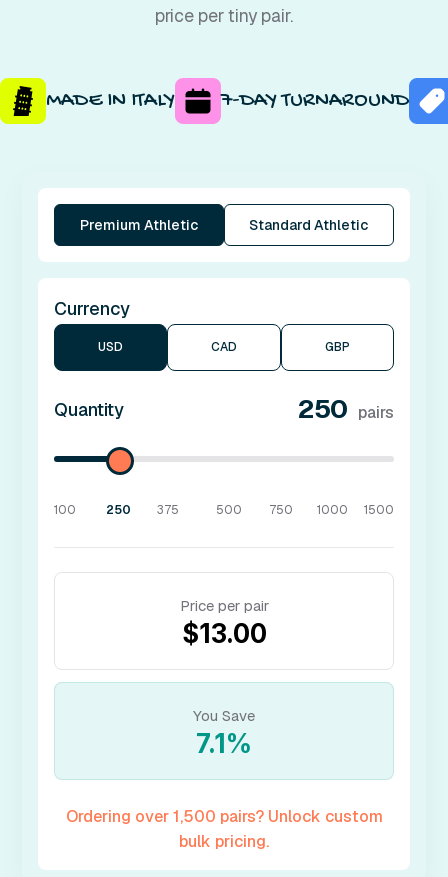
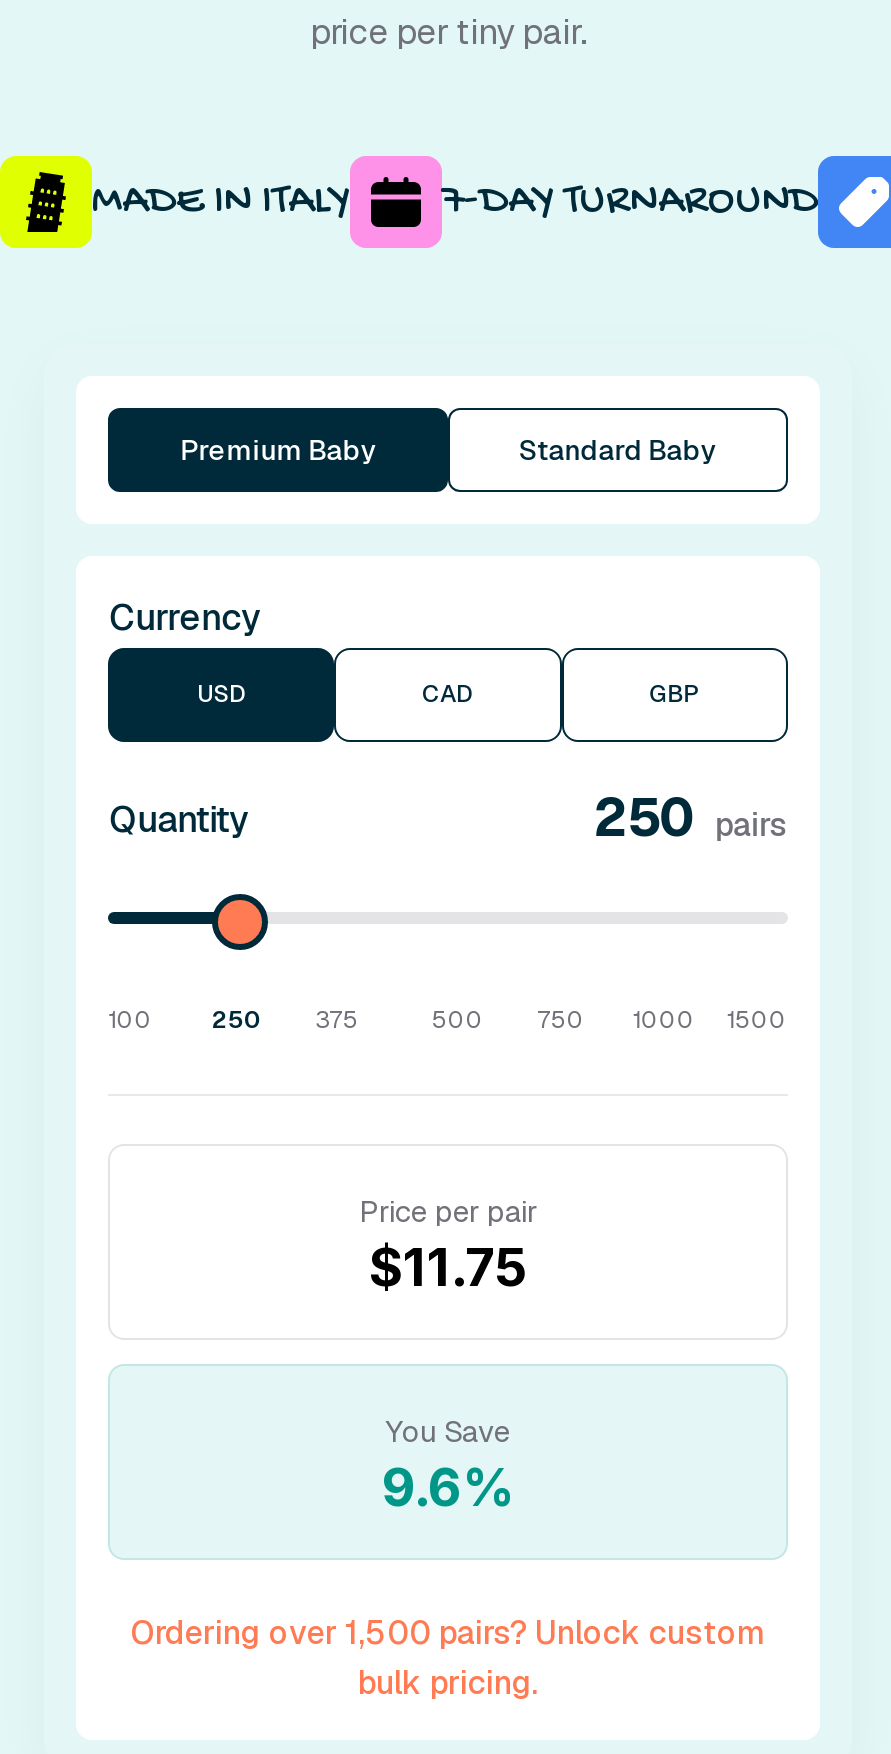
[80,216,198,234] Premium Athletic -> [180,432,376,468] Premium Baby
[249,216,368,234] Standard Athletic -> [519,432,717,468] Standard Baby
[181,618,266,649] $13.00 -> [369,1236,527,1298] $11.75
[196,728,252,759] 7.1% -> [382,1456,514,1518] 9.6%

